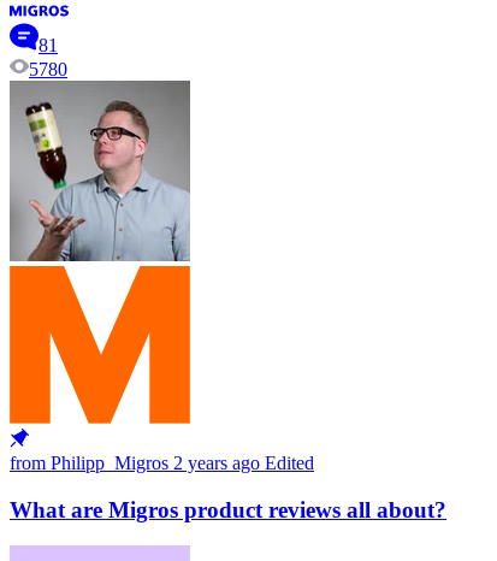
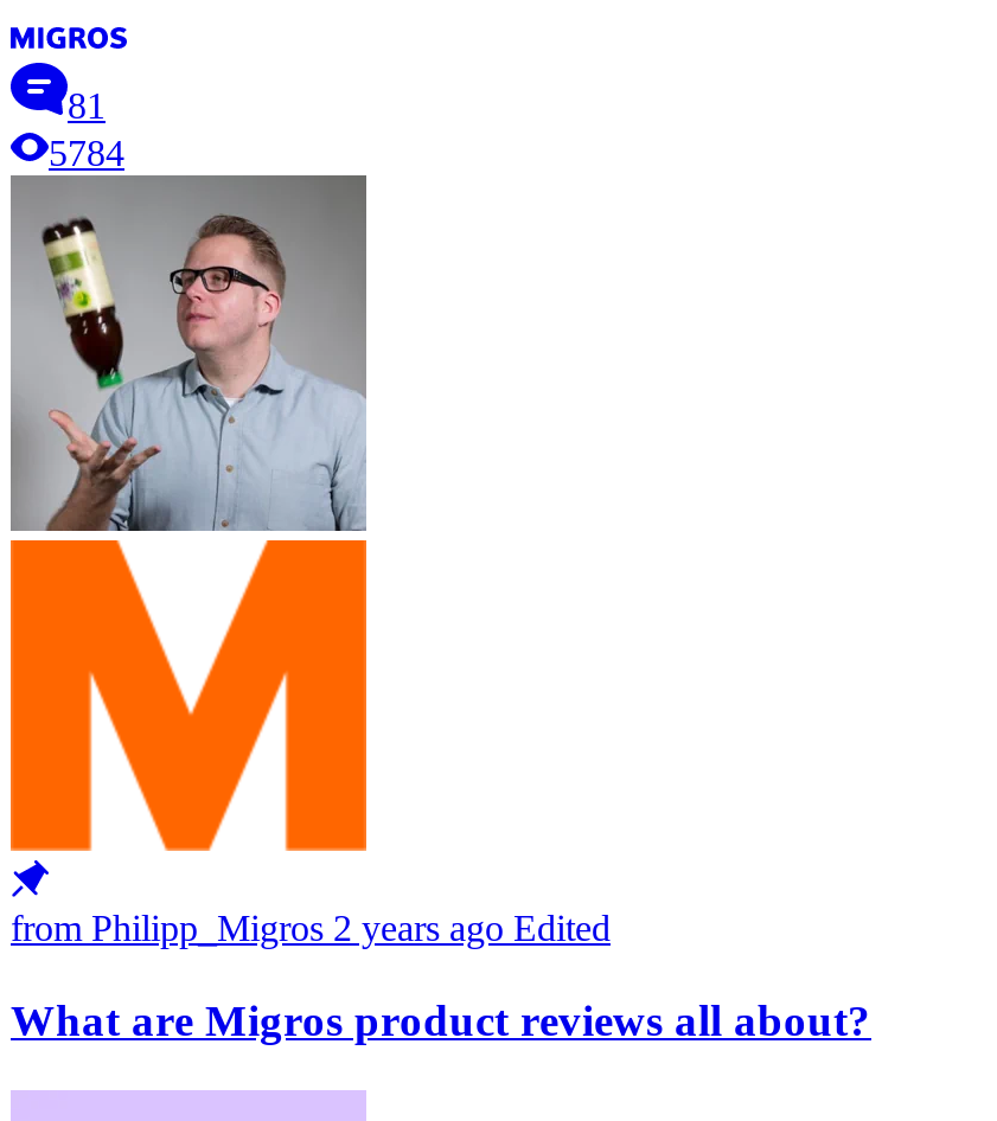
[29,59,67,79] 5780 -> [49,132,124,173] 5784

